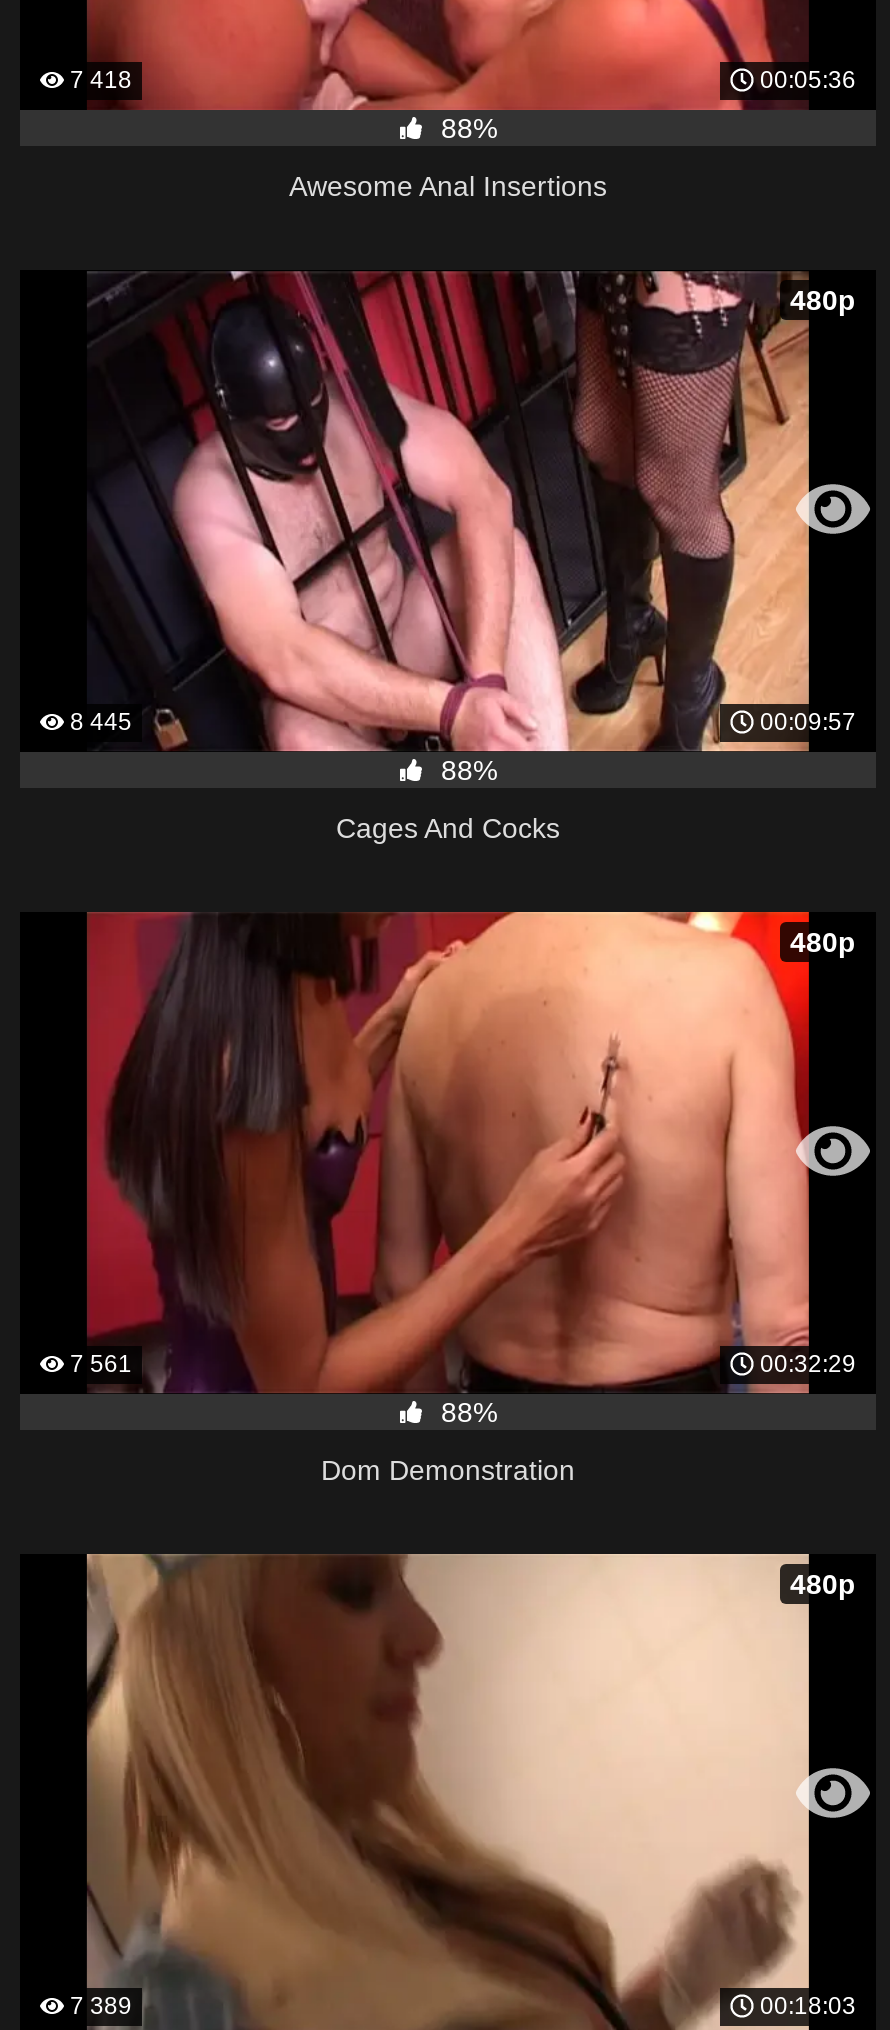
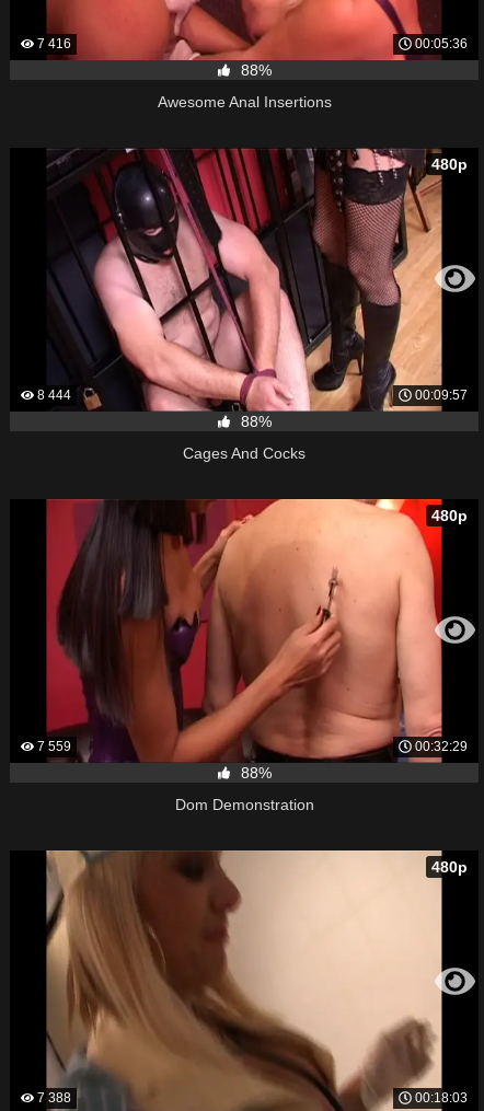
[64,67,132,95] 7 418 -> [34,37,71,52] 7 416
[64,708,132,736] 8 445 -> [34,388,71,403] 8 444
[64,1350,132,1378] 7 561 -> [34,739,71,754] 7 559
[64,1991,132,2019] 7 389 -> [34,1090,71,1105] 7 388

